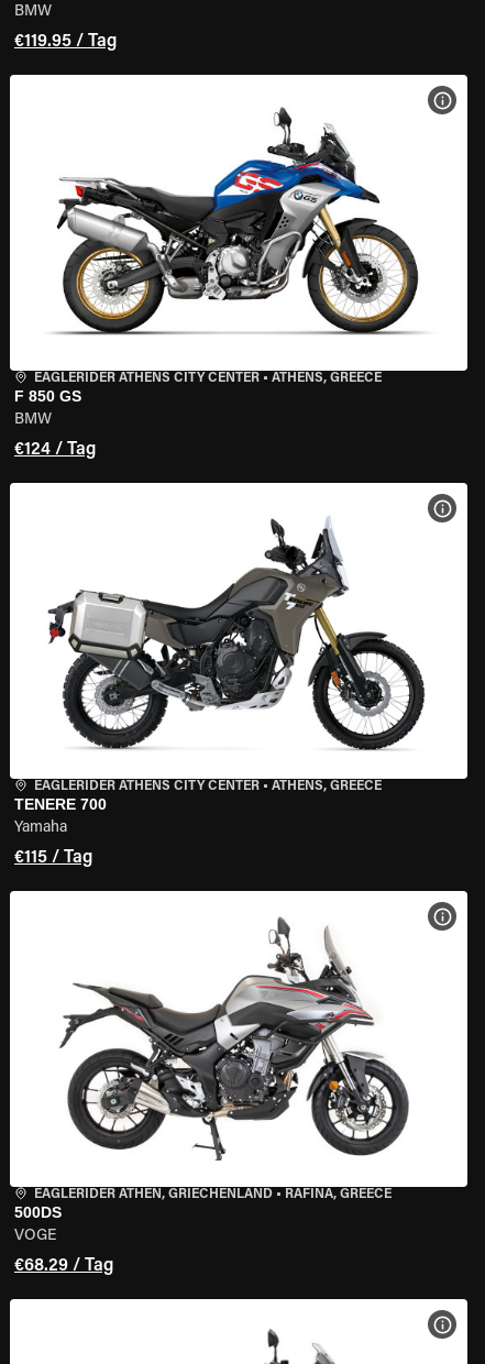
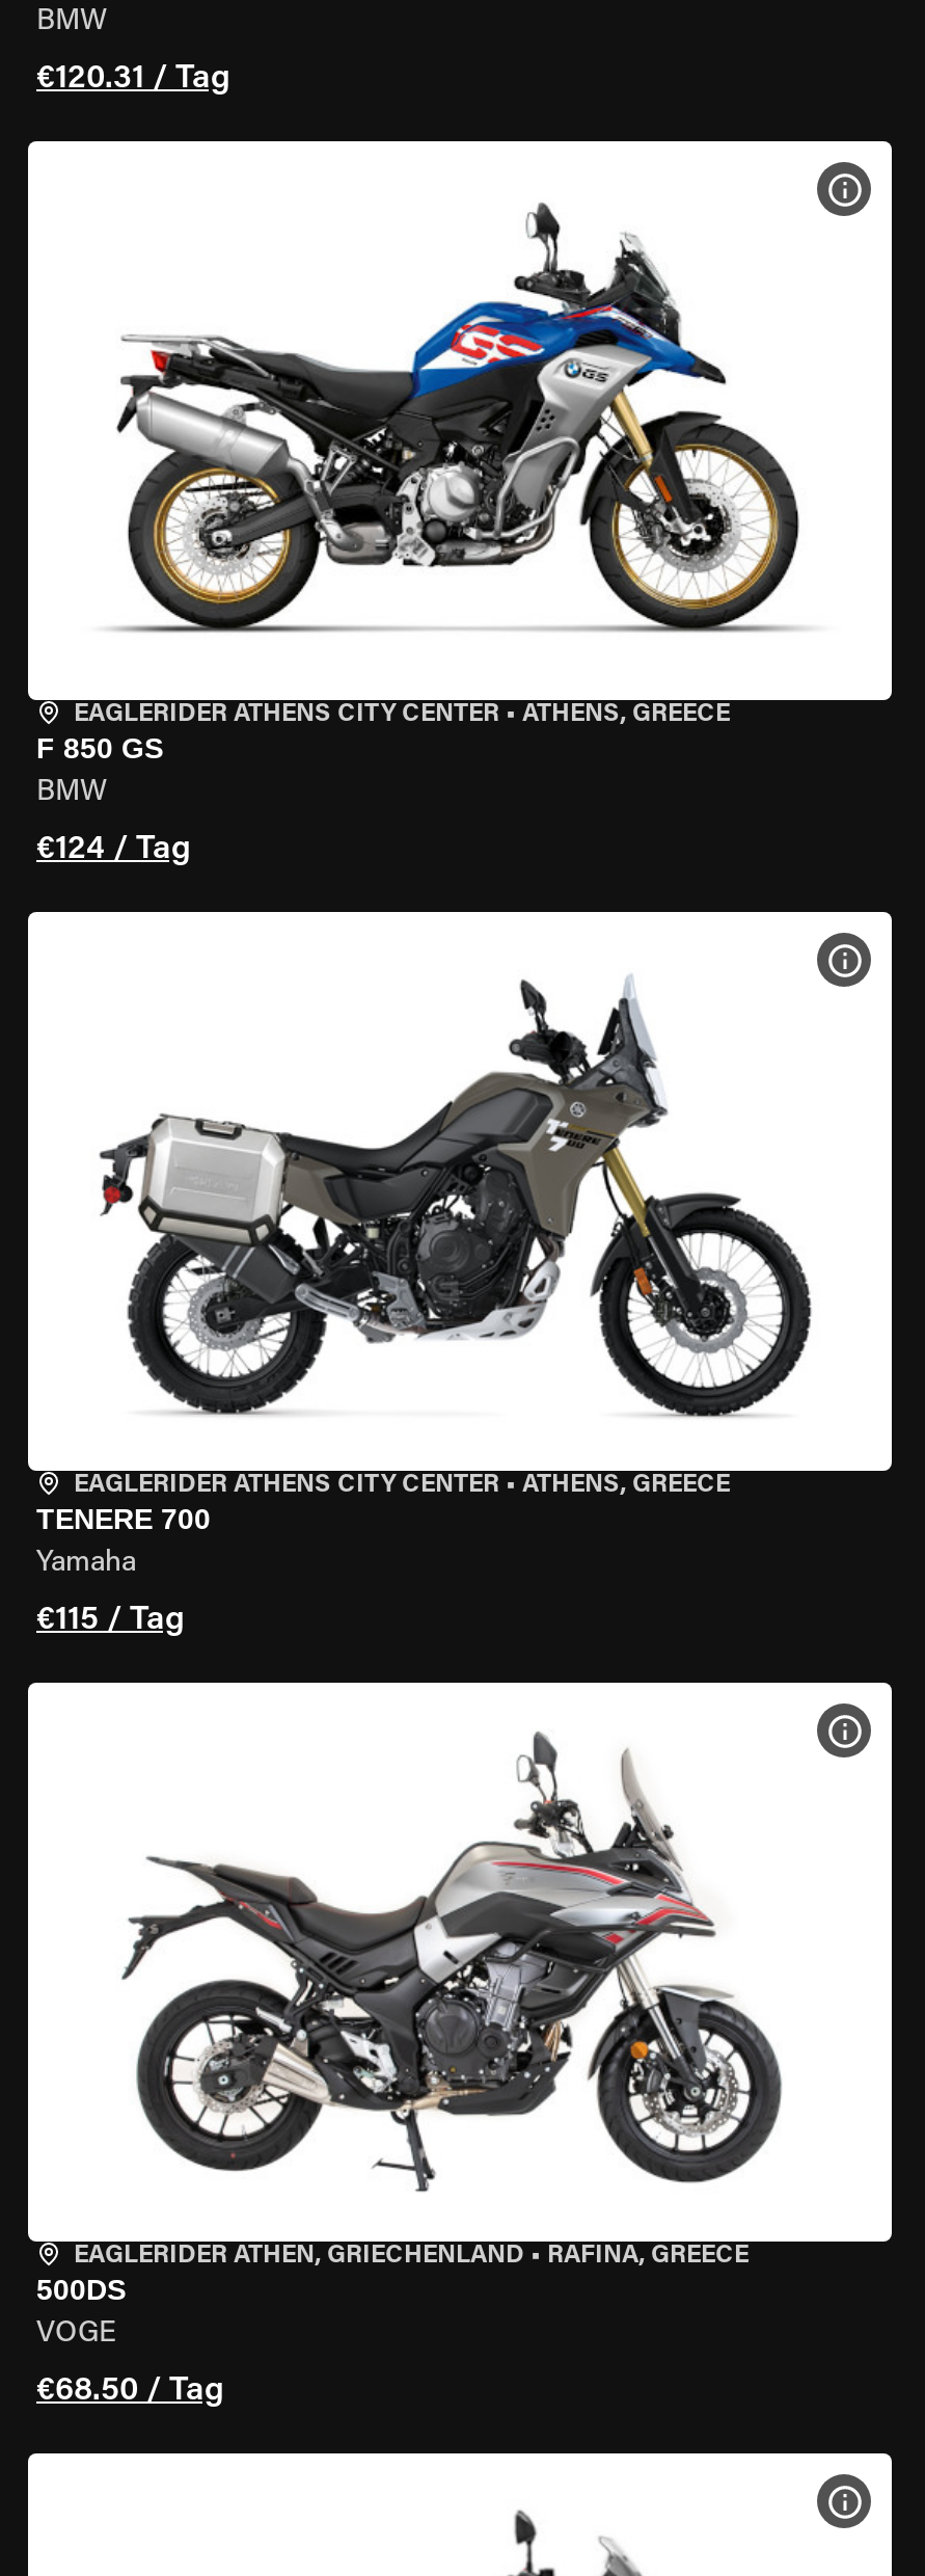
[14,33,117,51] €119.95 / Tag -> [36,62,229,96] €120.31 / Tag
[14,1257,113,1275] €68.29 / Tag -> [36,2374,223,2408] €68.50 / Tag

